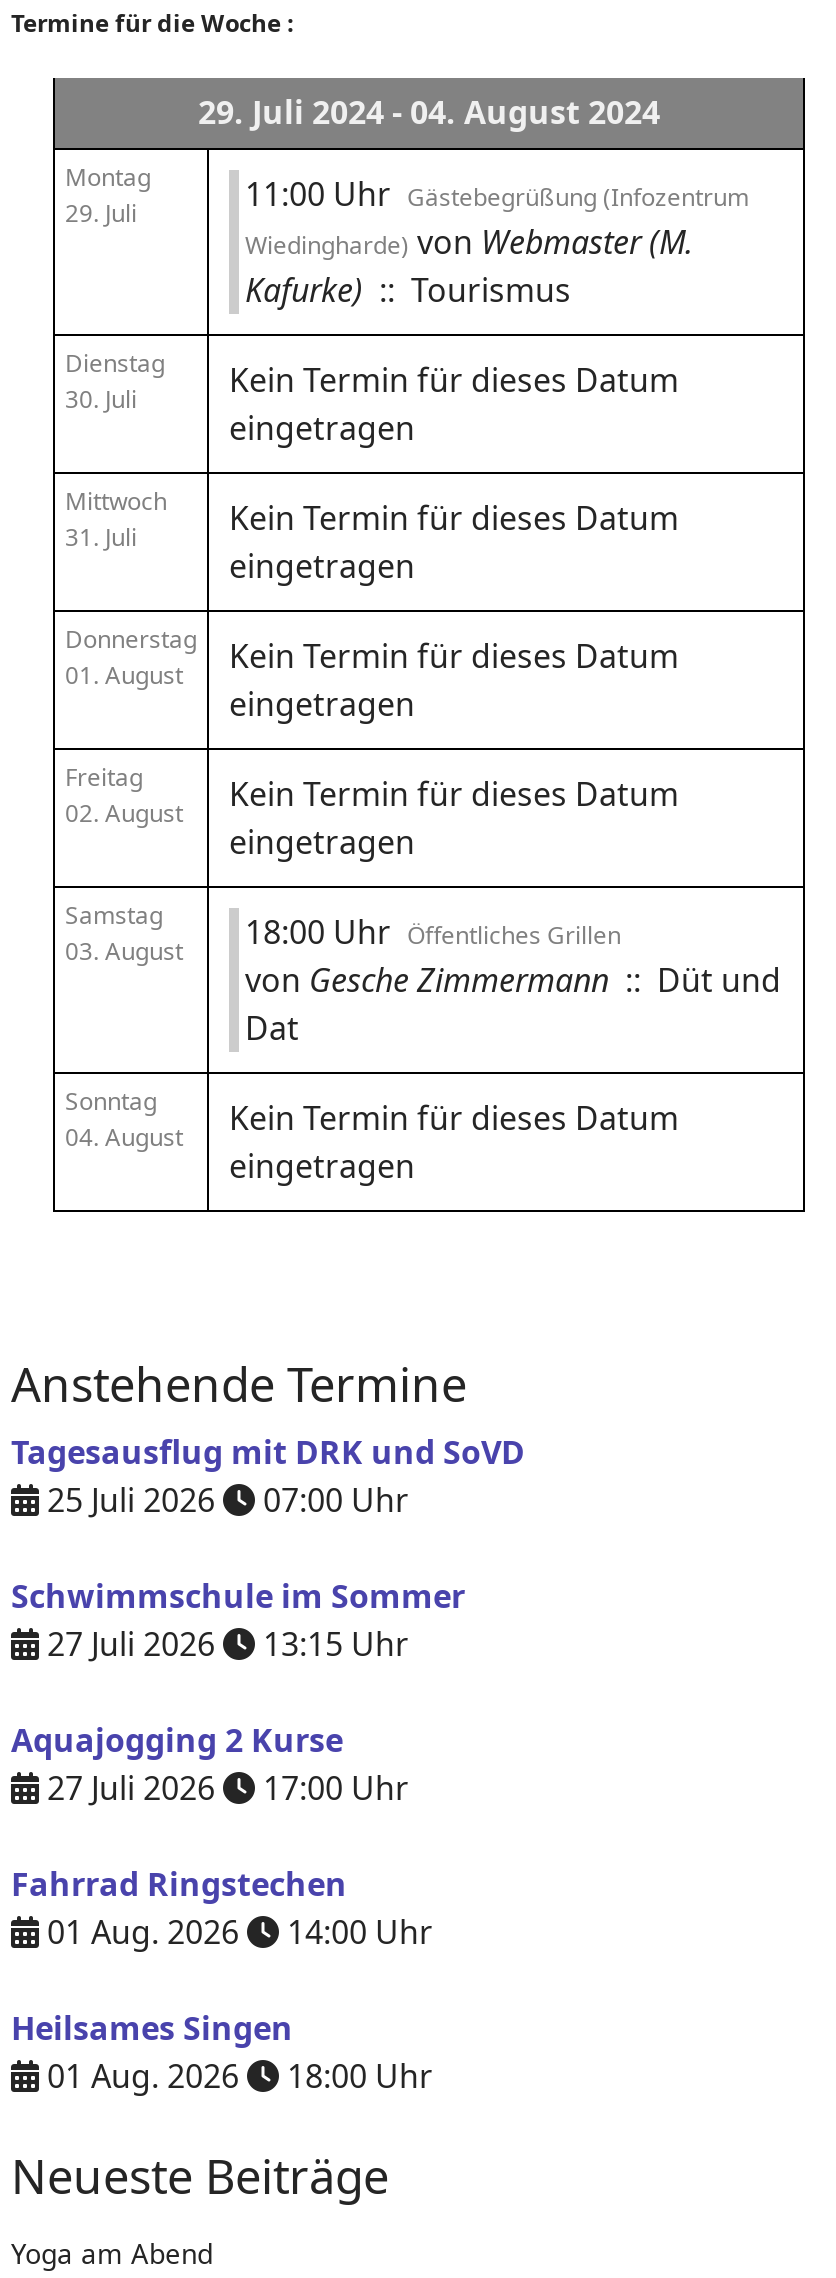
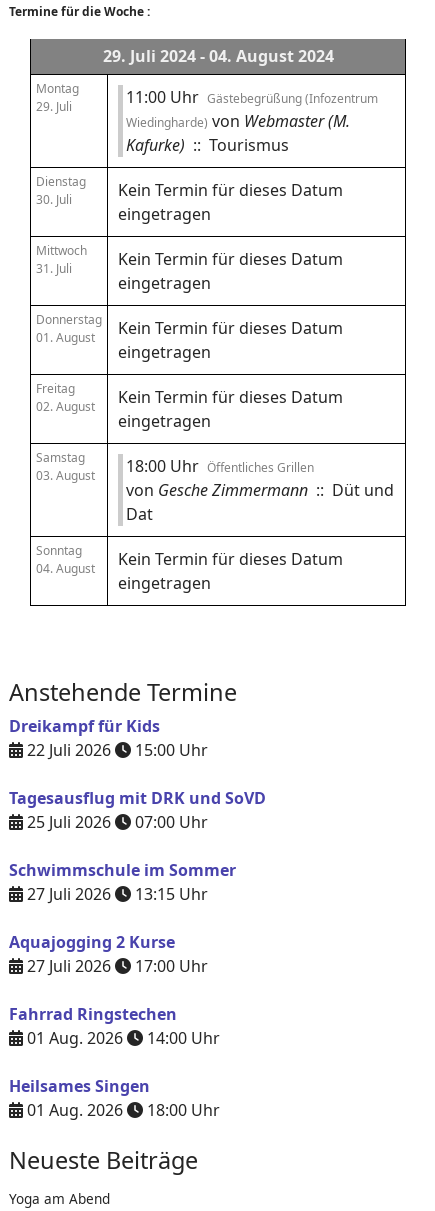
none -> [9,715,208,761] Dreikampf für Kids | 22 Juli 2026 | 15:00 Uhr

